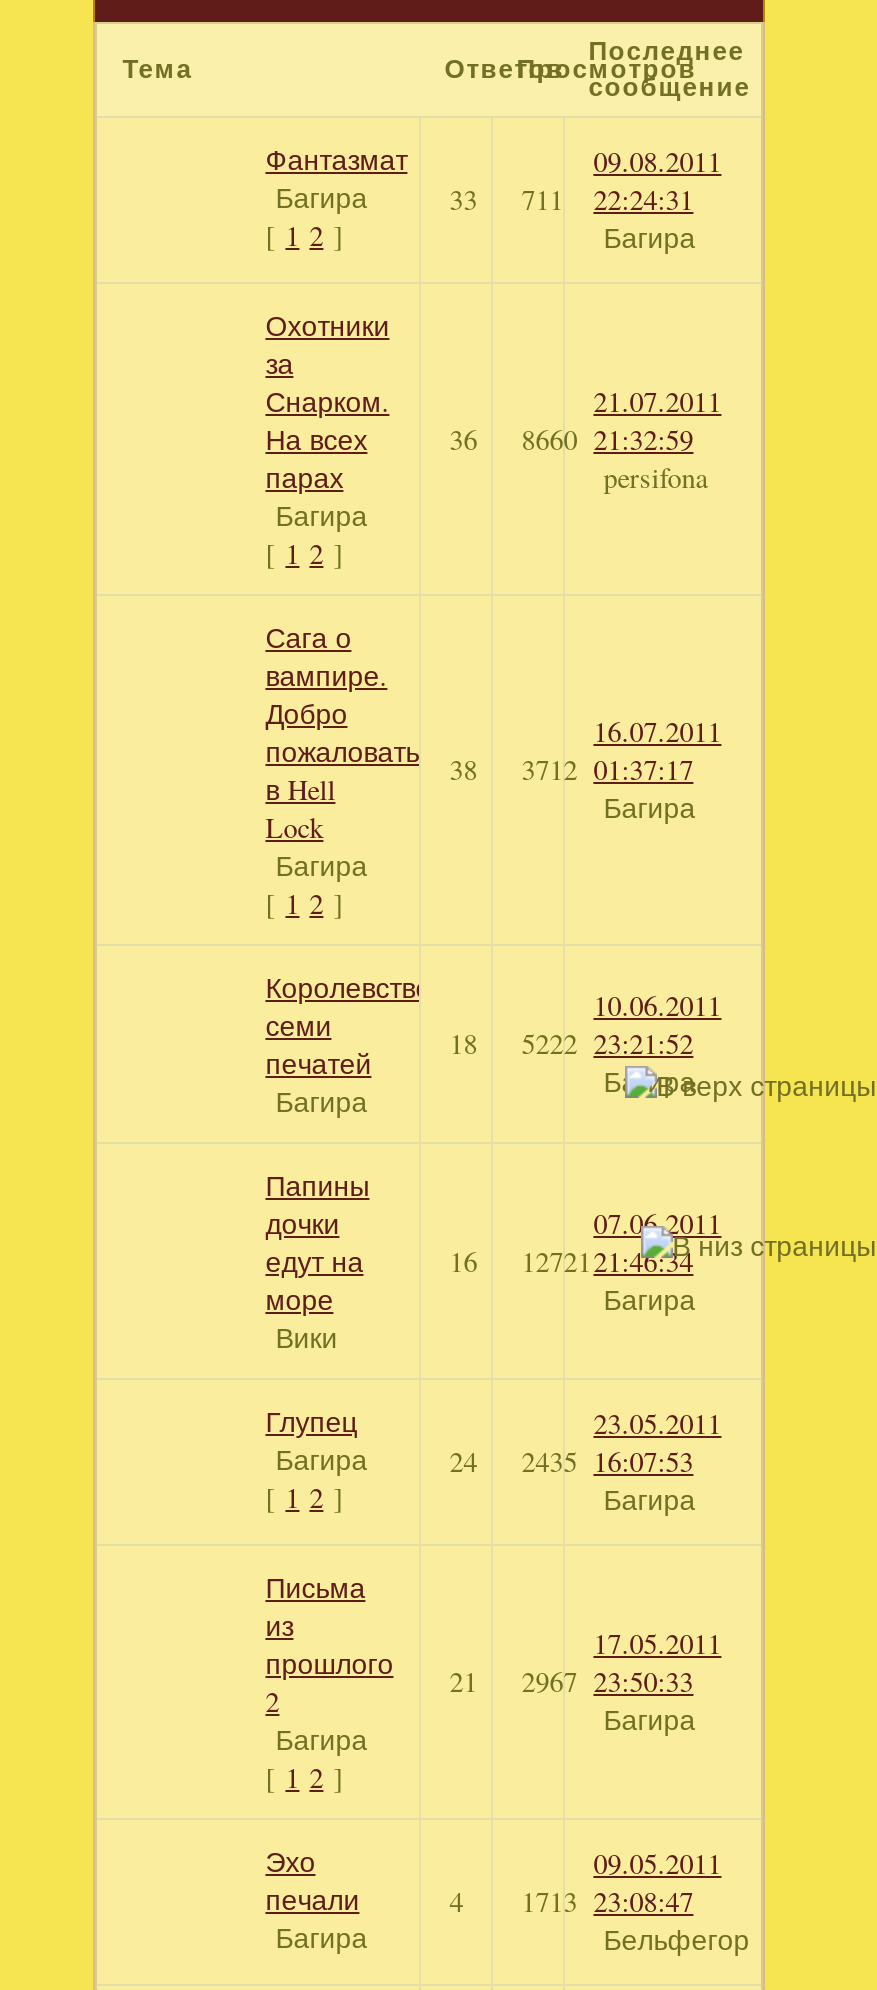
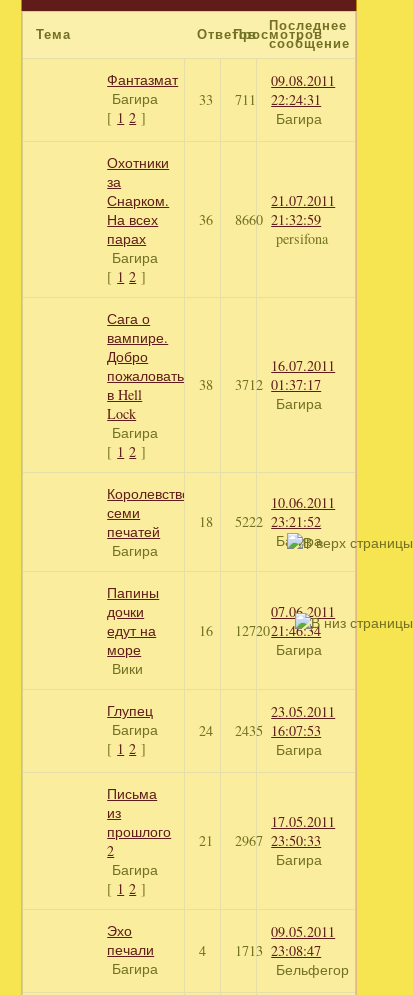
[521,1241,591,1279] 12721 -> [235,621,270,640] 12720

